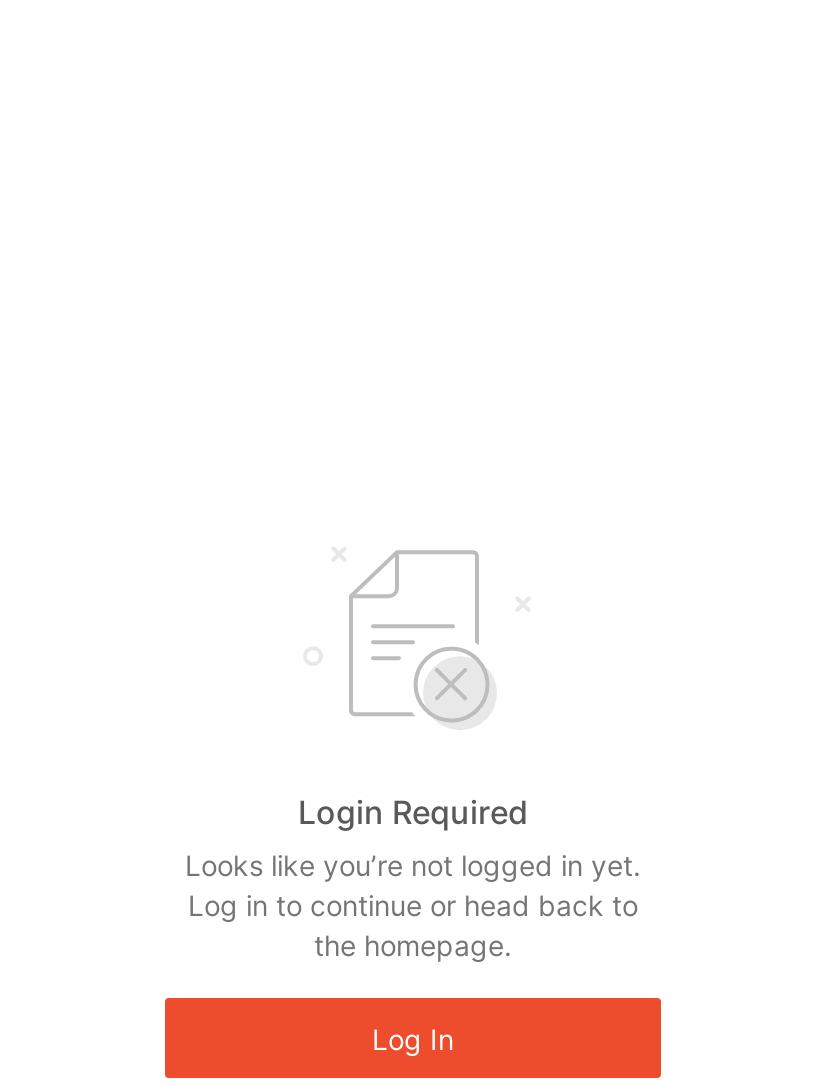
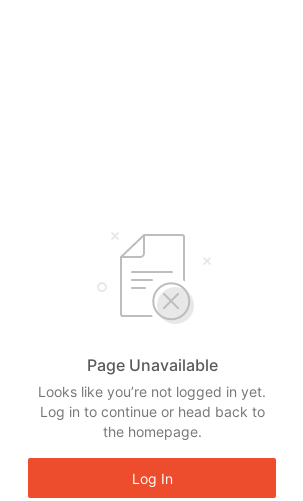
[298,792,528,832] Login Required -> [86,355,217,375] Page Unavailable

